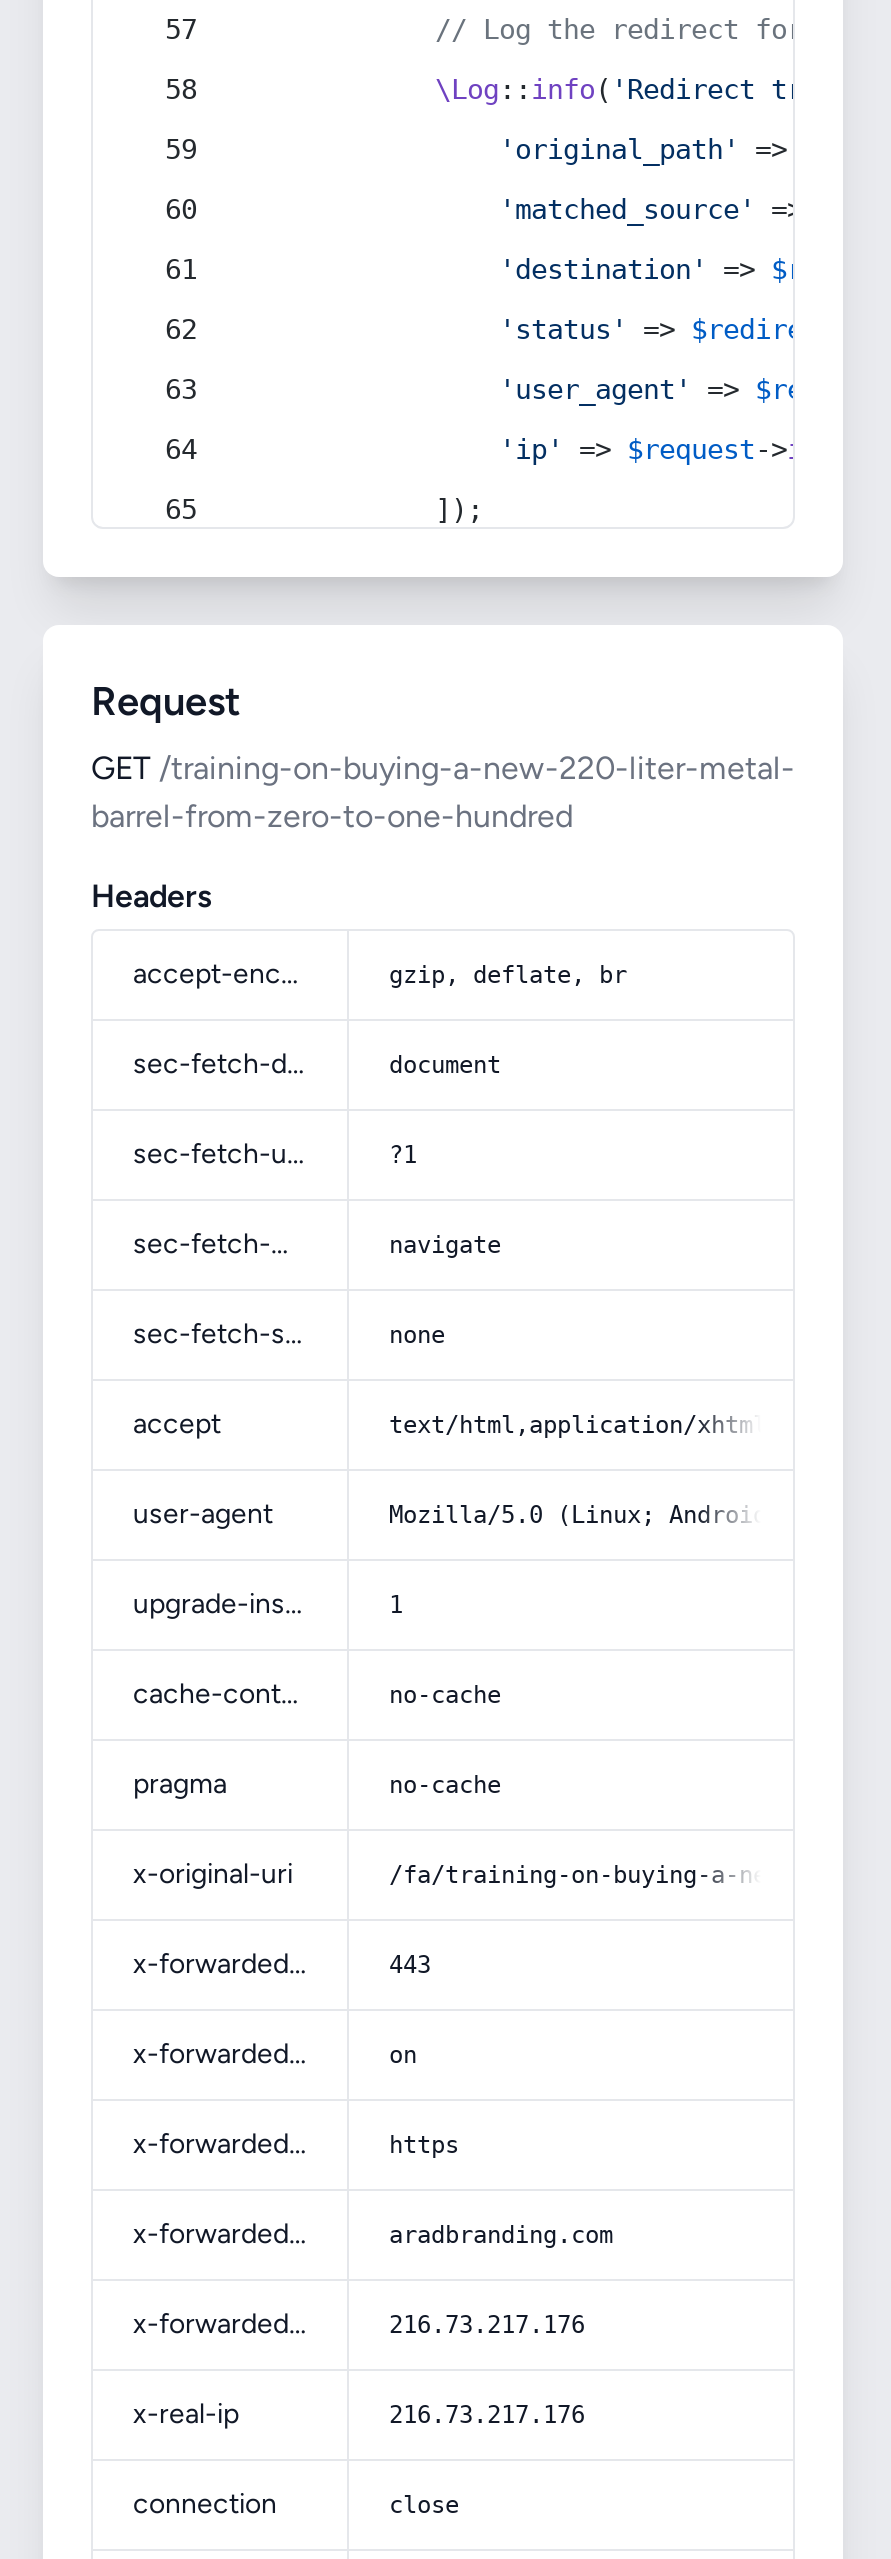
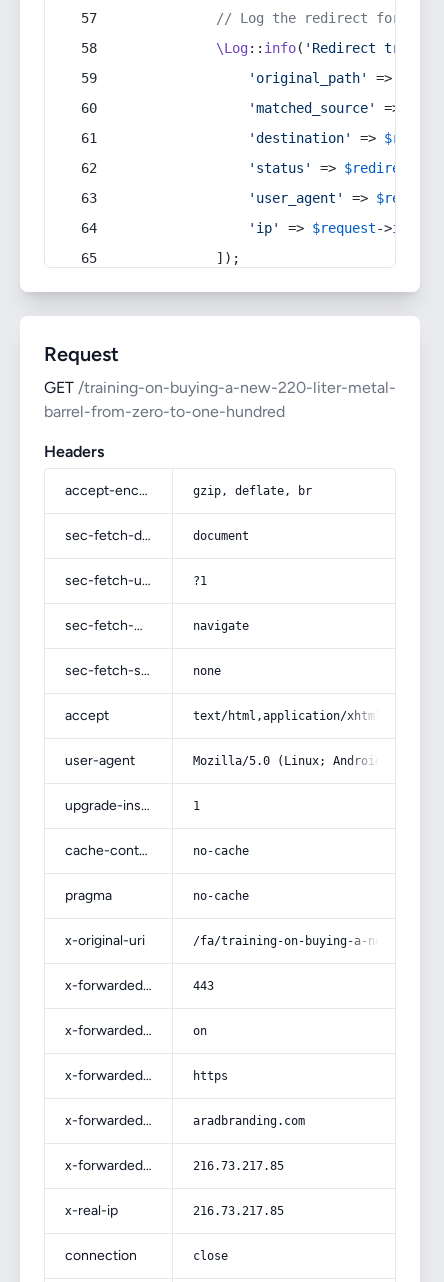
[389,2311,585,2339] 216.73.217.176 -> [193,1159,284,1173] 216.73.217.85
[389,2401,585,2429] 216.73.217.176 -> [193,1204,284,1218] 216.73.217.85

